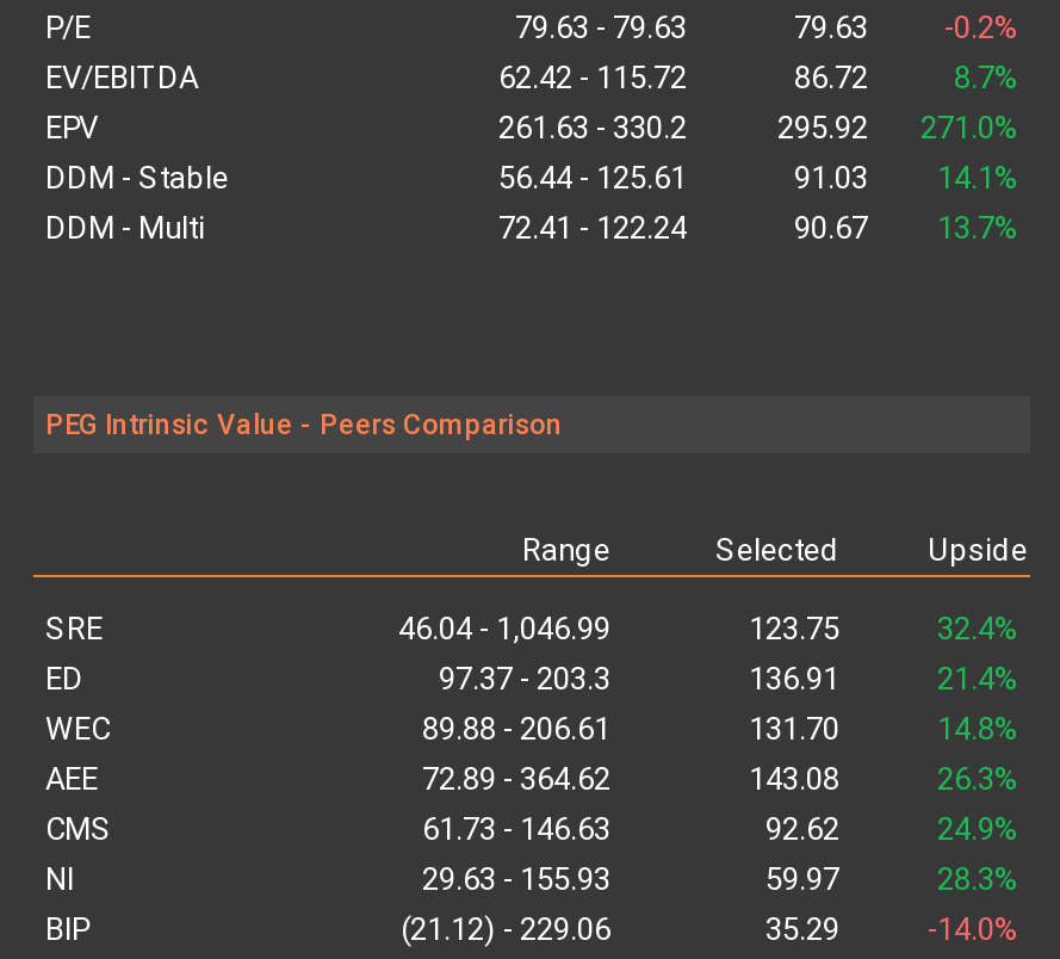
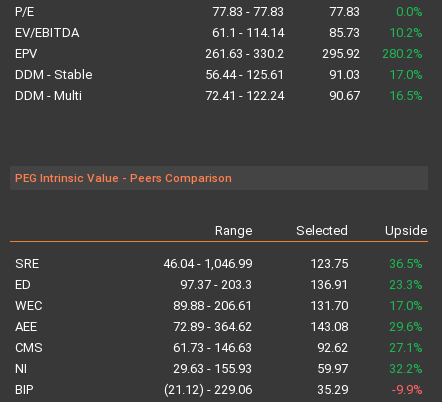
[515,10,687,46] 79.63 - 79.63 -> [212,4,284,19] 77.83 - 77.83
[794,10,868,46] 79.63 -> [329,4,360,19] 77.83
[944,10,1018,46] -0.2% -> [396,4,423,19] 0.0%
[498,61,687,96] 62.42 - 115.72 -> [212,25,284,40] 61.1 - 114.14
[794,61,868,96] 86.72 -> [329,25,360,40] 85.73
[954,61,1018,96] 8.7% -> [389,25,423,40] 10.2%
[777,111,1018,146] 295.92 271.0% -> [322,46,423,61] 295.92 280.2%
[794,161,1018,197] 91.03 14.1% -> [329,67,423,82] 91.03 17.0%
[794,211,1018,247] 90.67 13.7% -> [329,88,423,103] 90.67 16.5%
[937,612,1018,647] 32.4% -> [389,256,423,271] 36.5%
[937,662,1018,698] 21.4% -> [389,277,423,292] 23.3%
[937,712,1018,748] 14.8% -> [389,298,423,313] 17.0%
[937,762,1018,798] 26.3% -> [389,319,423,334] 29.6%
[937,812,1018,848] 24.9% -> [389,340,423,355] 27.1%
[937,862,1018,898] 28.3% -> [389,361,423,376] 32.2%
[928,912,1018,948] -14.0% -> [392,382,423,397] -9.9%

